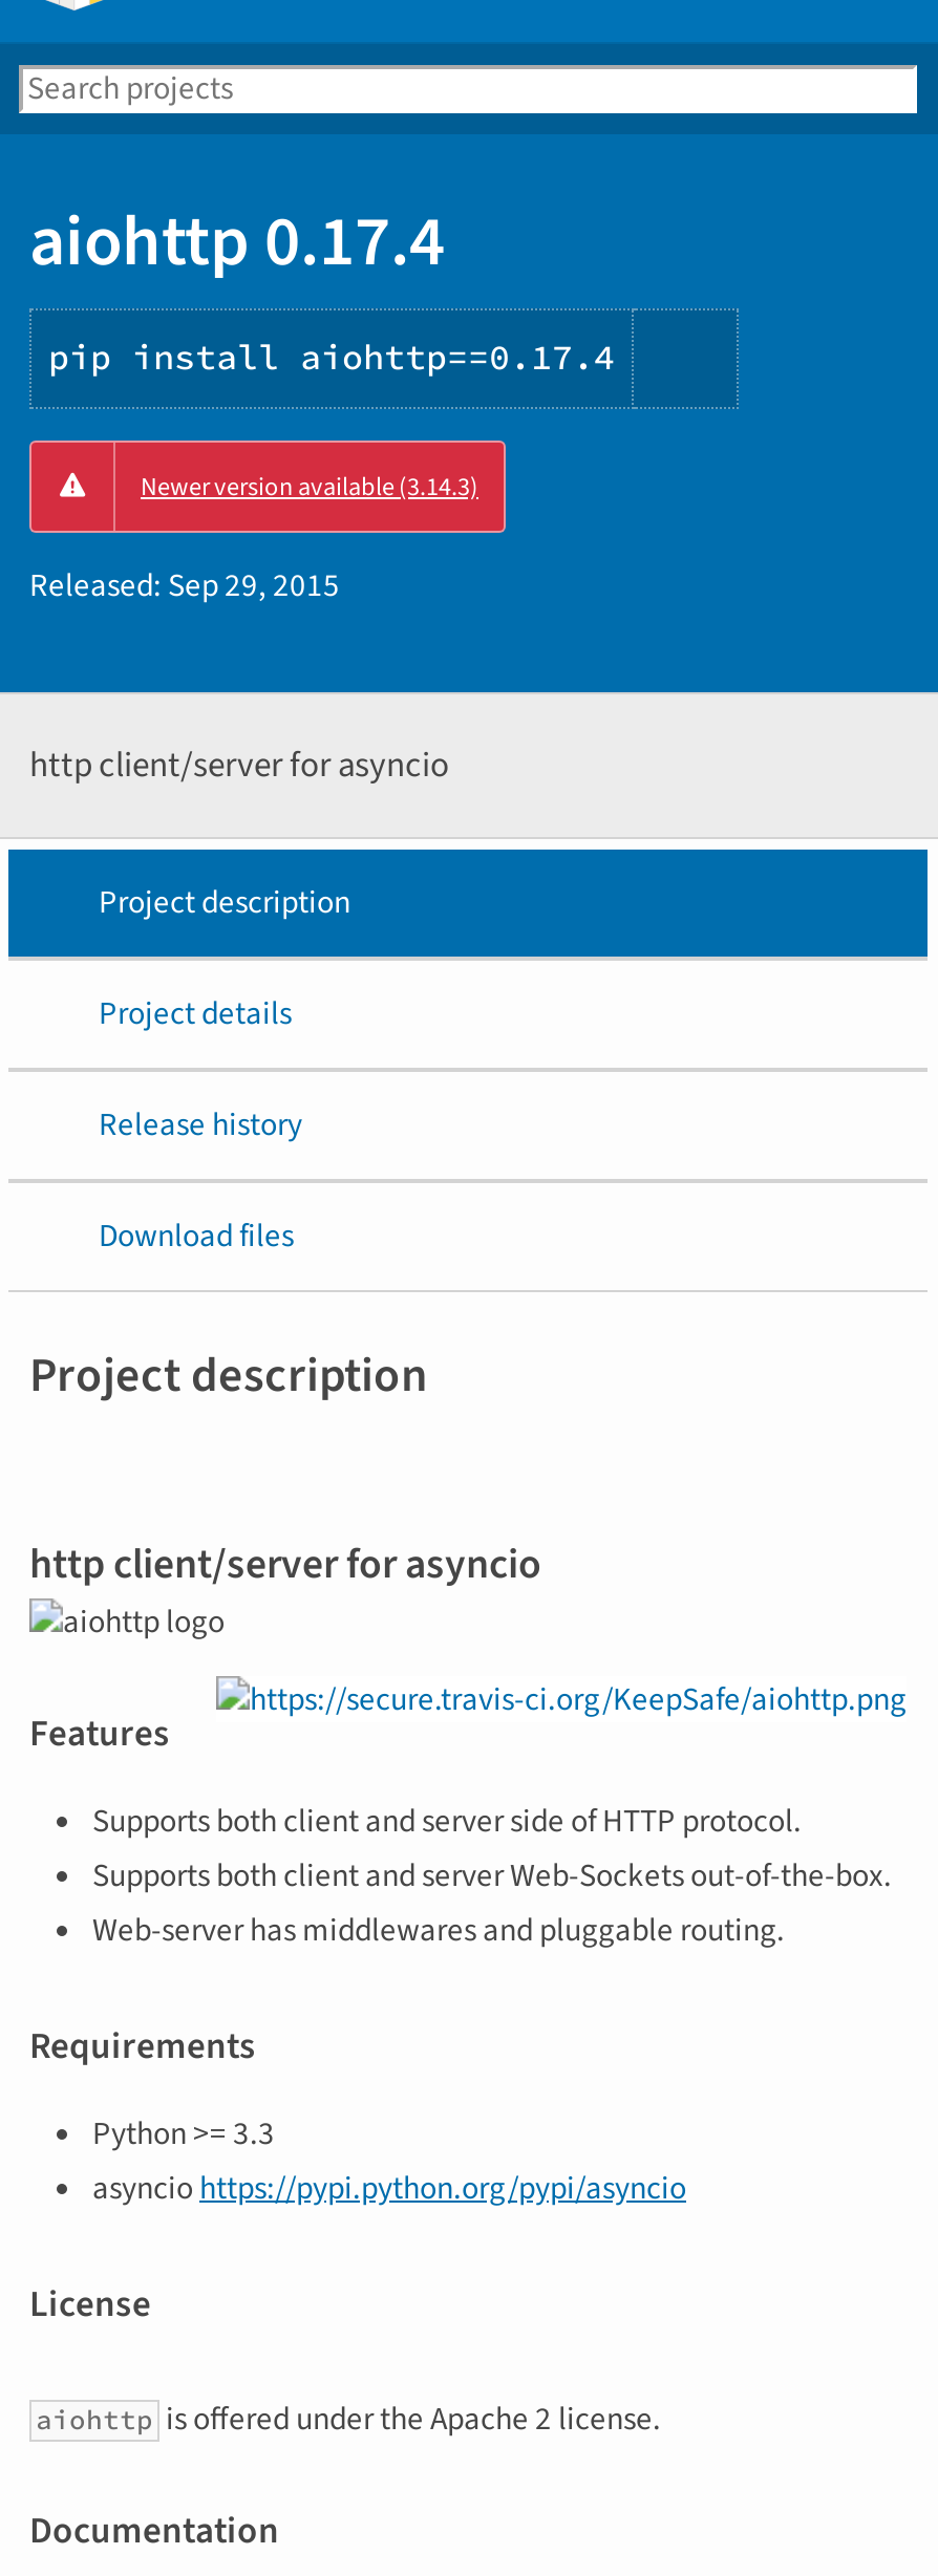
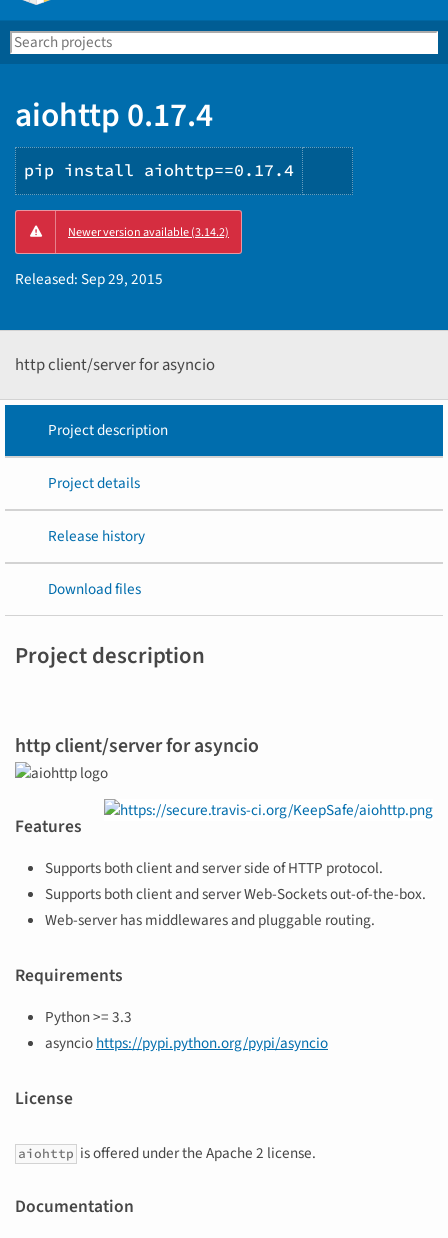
[141,469,478,505] Newer version available (3.14.3) -> [68,224,229,241] Newer version available (3.14.2)

